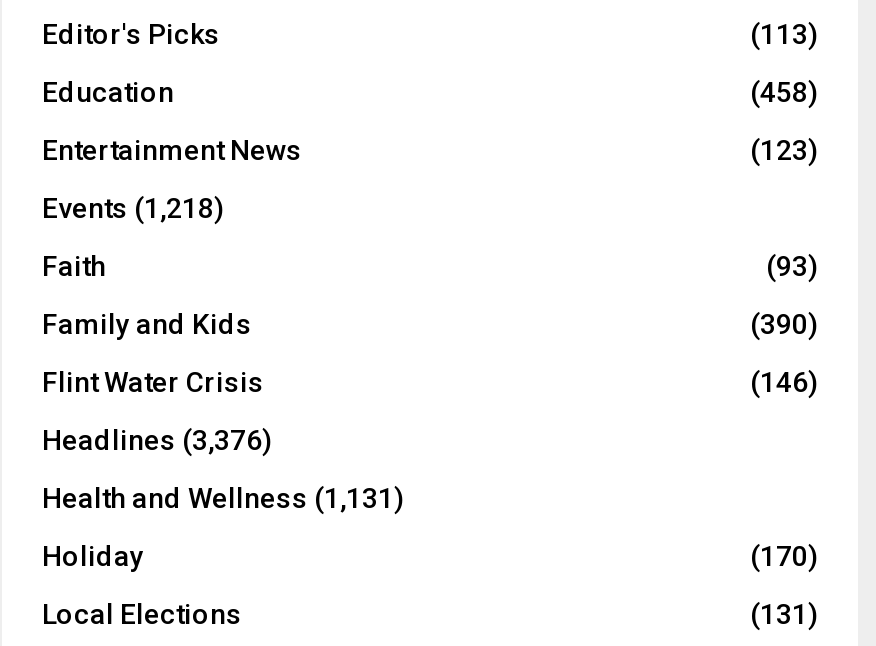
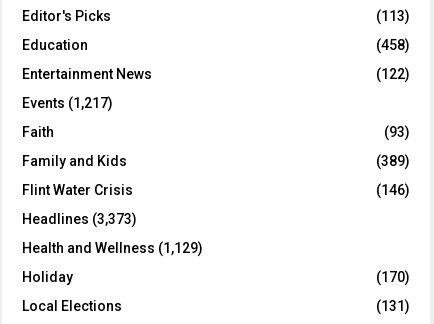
[750,135,818,167] (123) -> [376,66,410,82] (122)
[42,193,224,225] Events (1,218) -> [22,95,113,111] Events (1,217)
[750,309,818,341] (390) -> [376,153,410,169] (389)
[42,425,272,457] Headlines (3,376) -> [22,211,137,227] Headlines (3,373)
[42,483,404,515] Health and Wellness (1,131) -> [22,240,203,256] Health and Wellness (1,129)

